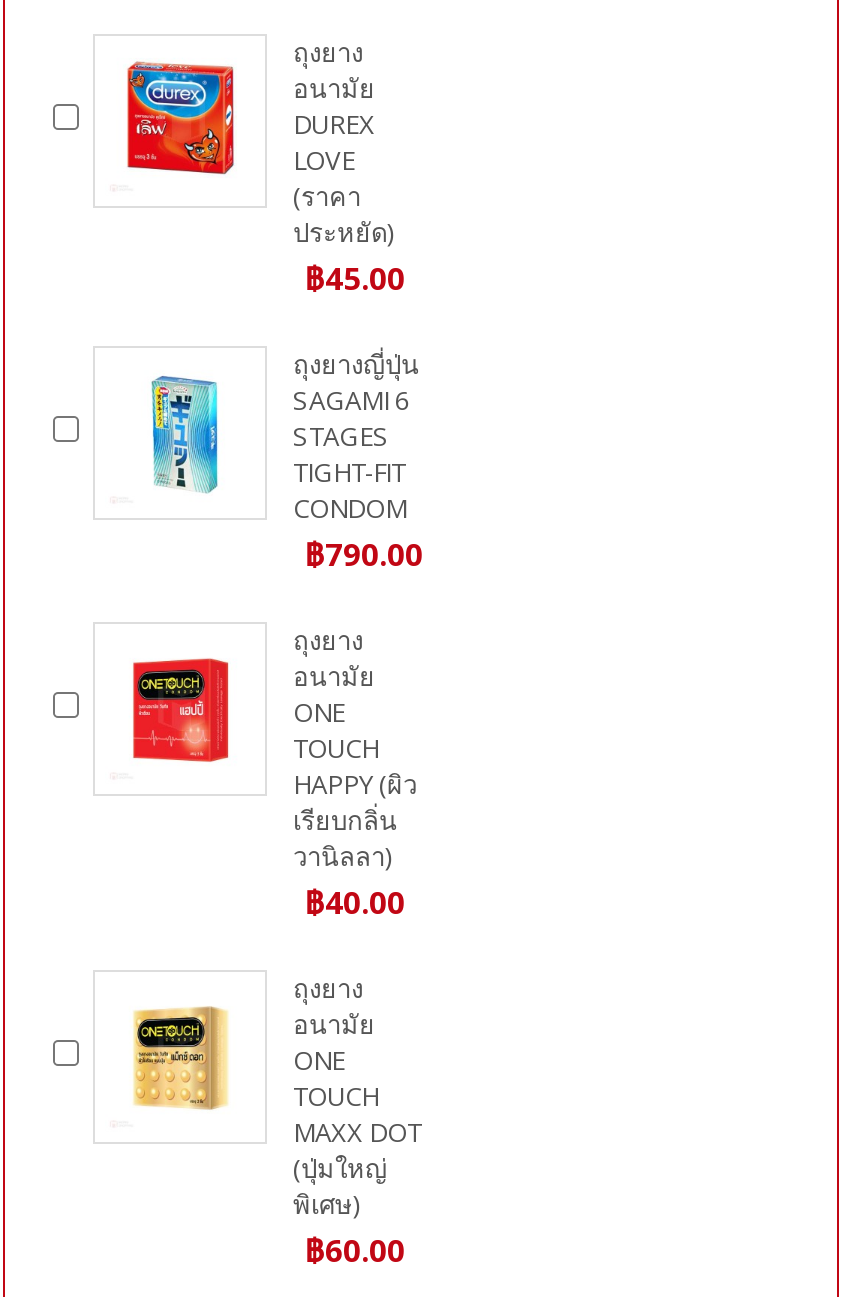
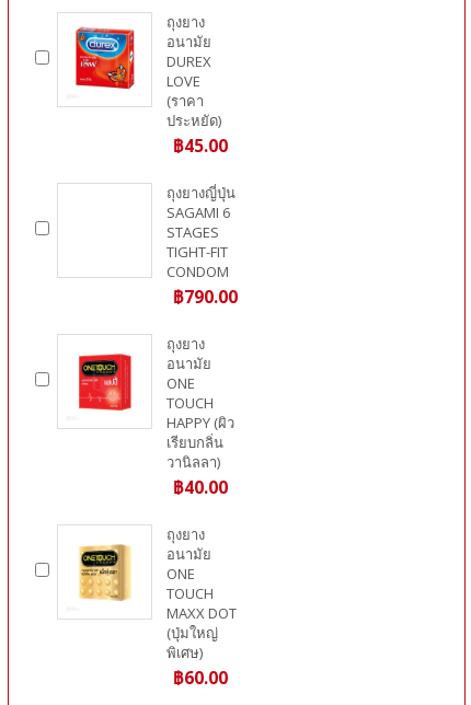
[149,374,219,494] [image] -> none

